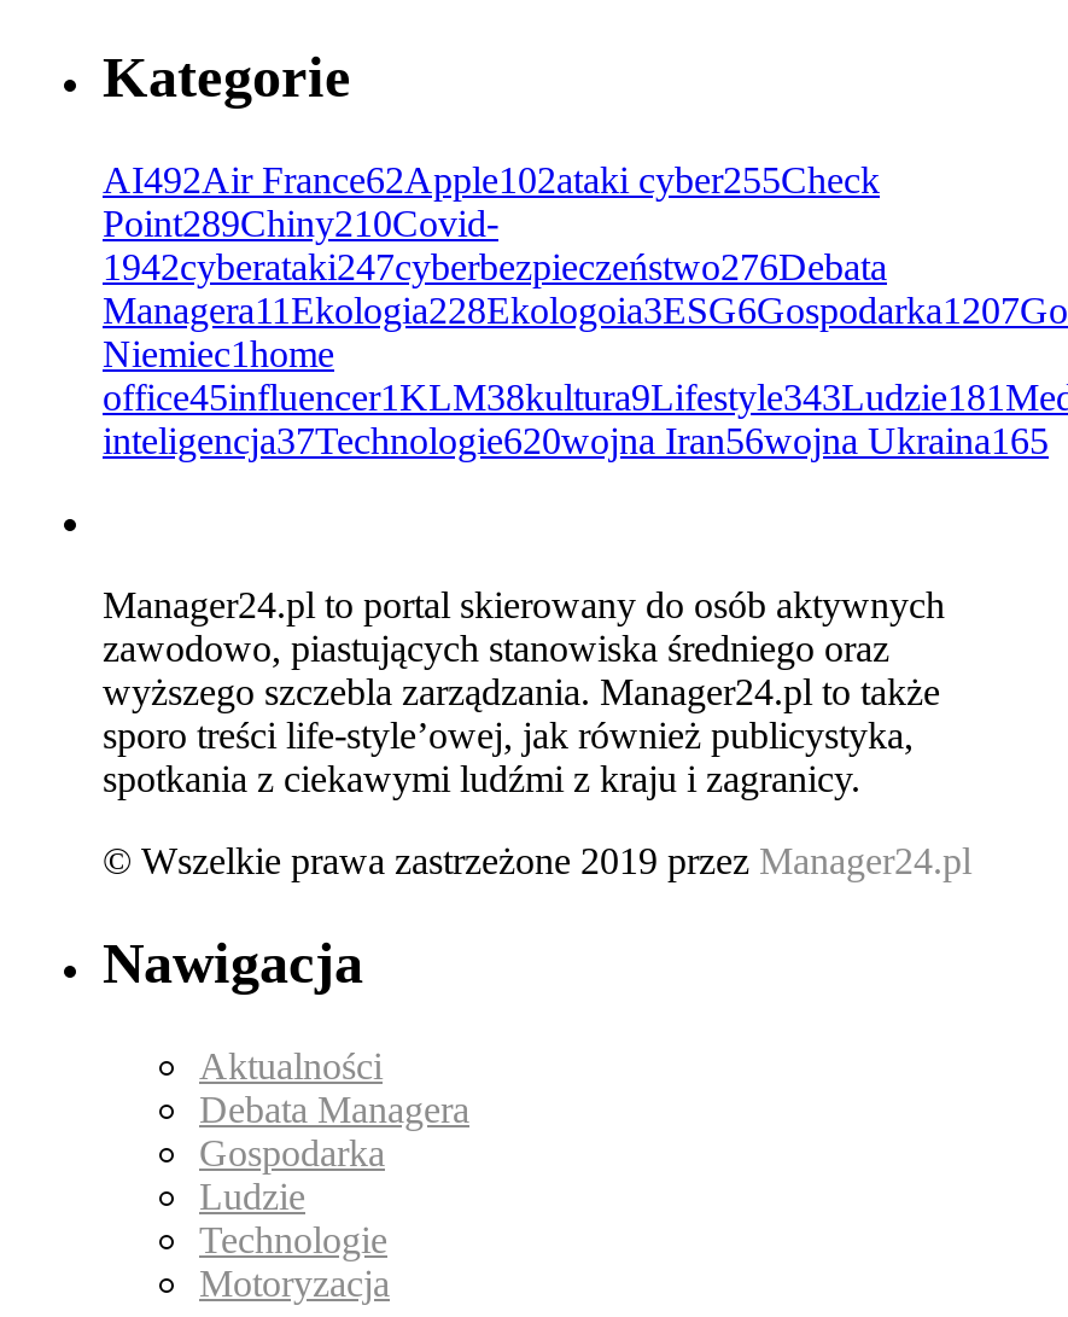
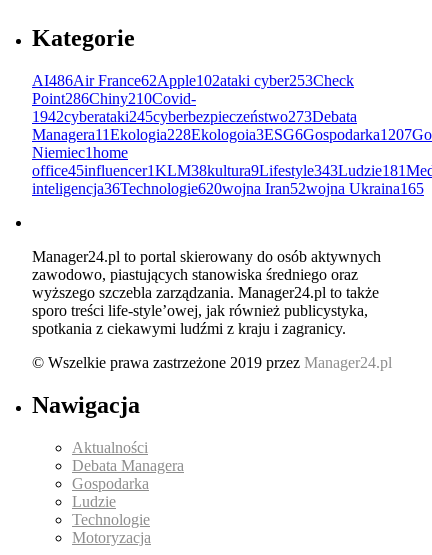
[103,160,880,201] AI492Air France62Apple102ataki cyber255Check -> [32,72,354,89] AI486Air France62Apple102ataki cyber253Check
[103,203,498,244] Point289Chiny210Covid- -> [32,90,196,107] Point286Chiny210Covid-
[103,246,887,288] 1942cyberataki247cyberbezpieczeństwo276Debata -> [32,108,357,125] 1942cyberataki245cyberbezpieczeństwo273Debata
[103,420,1049,461] inteligencja37Technologie620wojna Iran56wojna Ukraina165 -> [32,180,424,197] inteligencja36Technologie620wojna Iran52wojna Ukraina165

